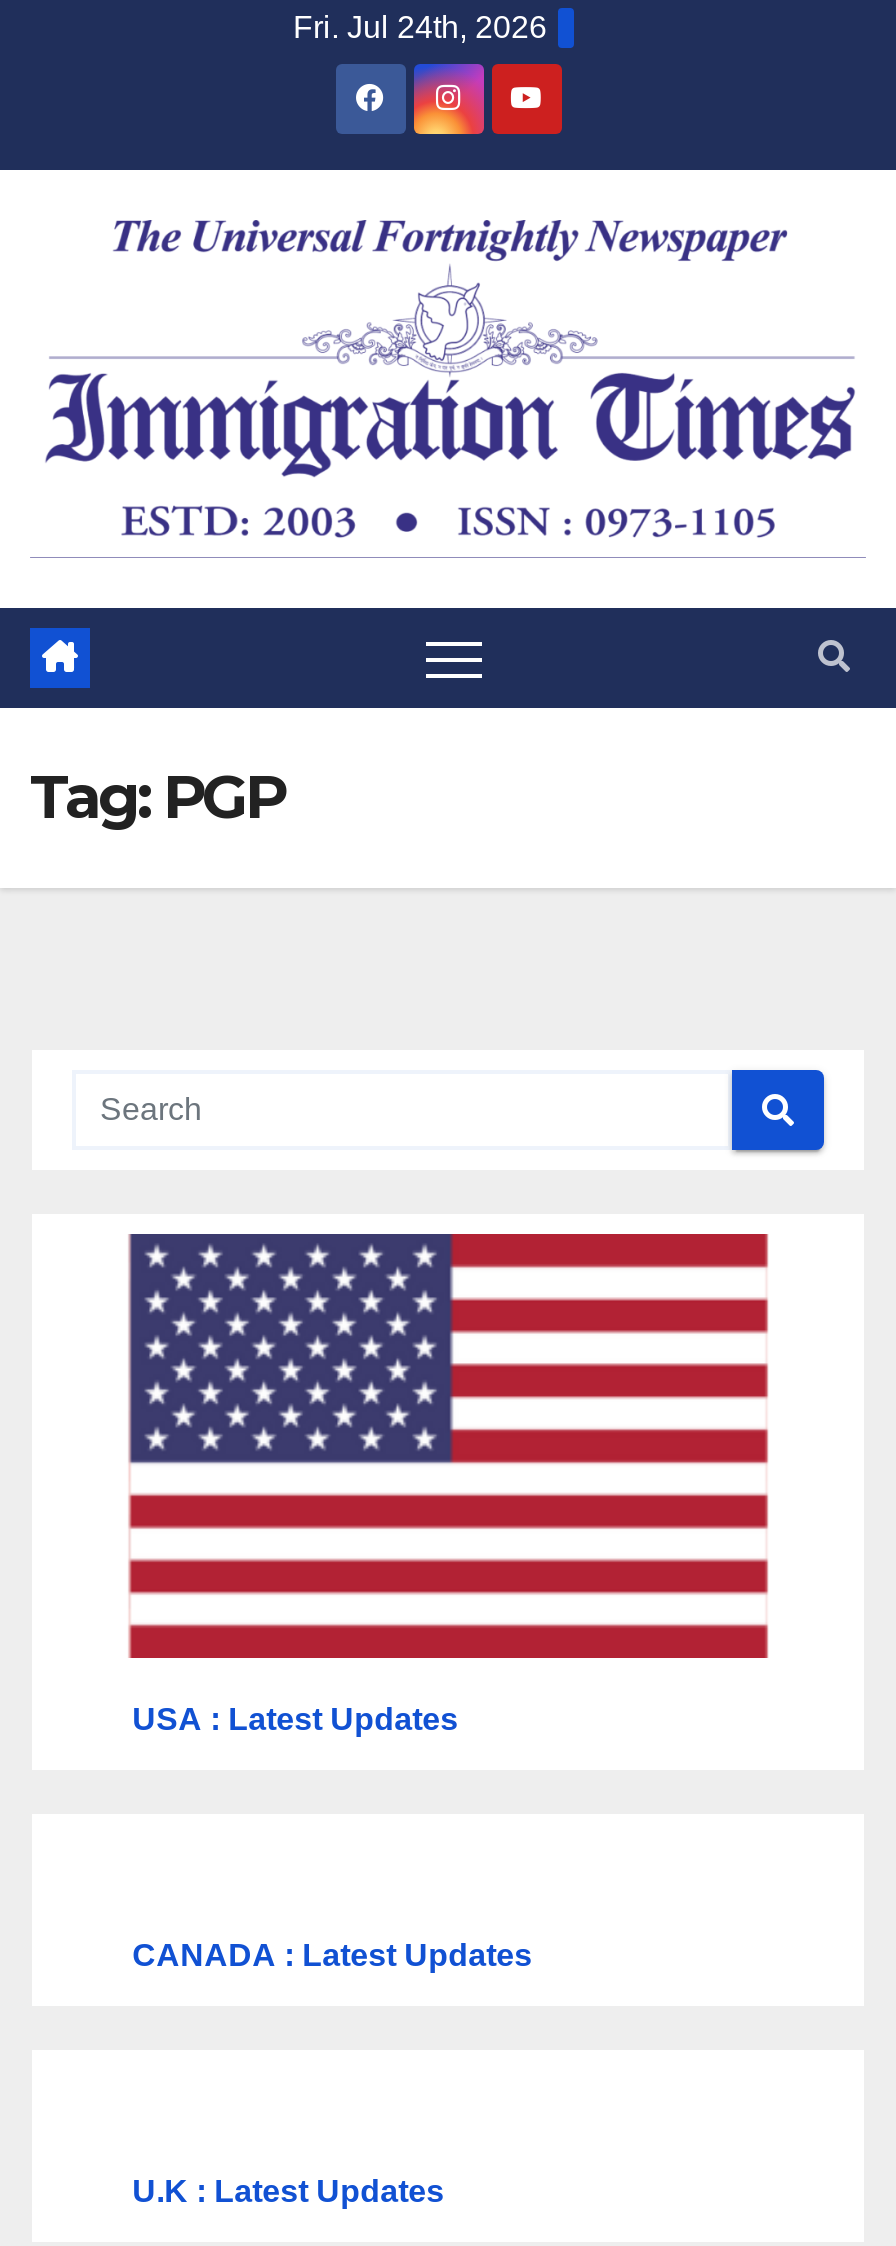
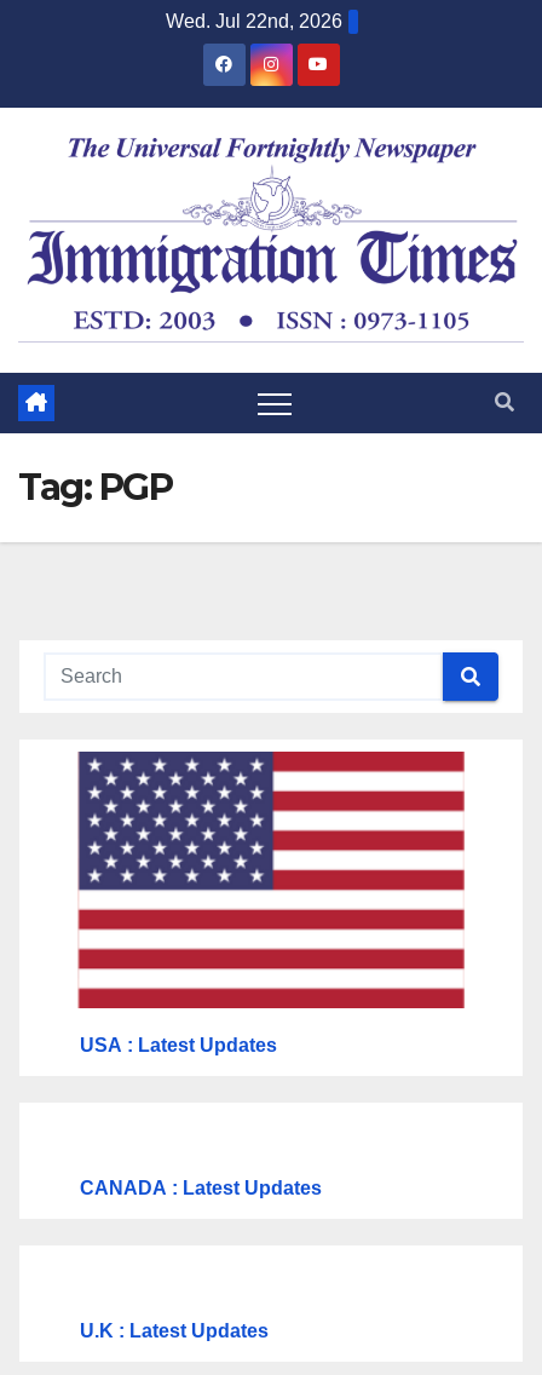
[293,10,547,44] Fri. Jul 24th, 2026 -> [166,11,342,31] Wed. Jul 22nd, 2026

